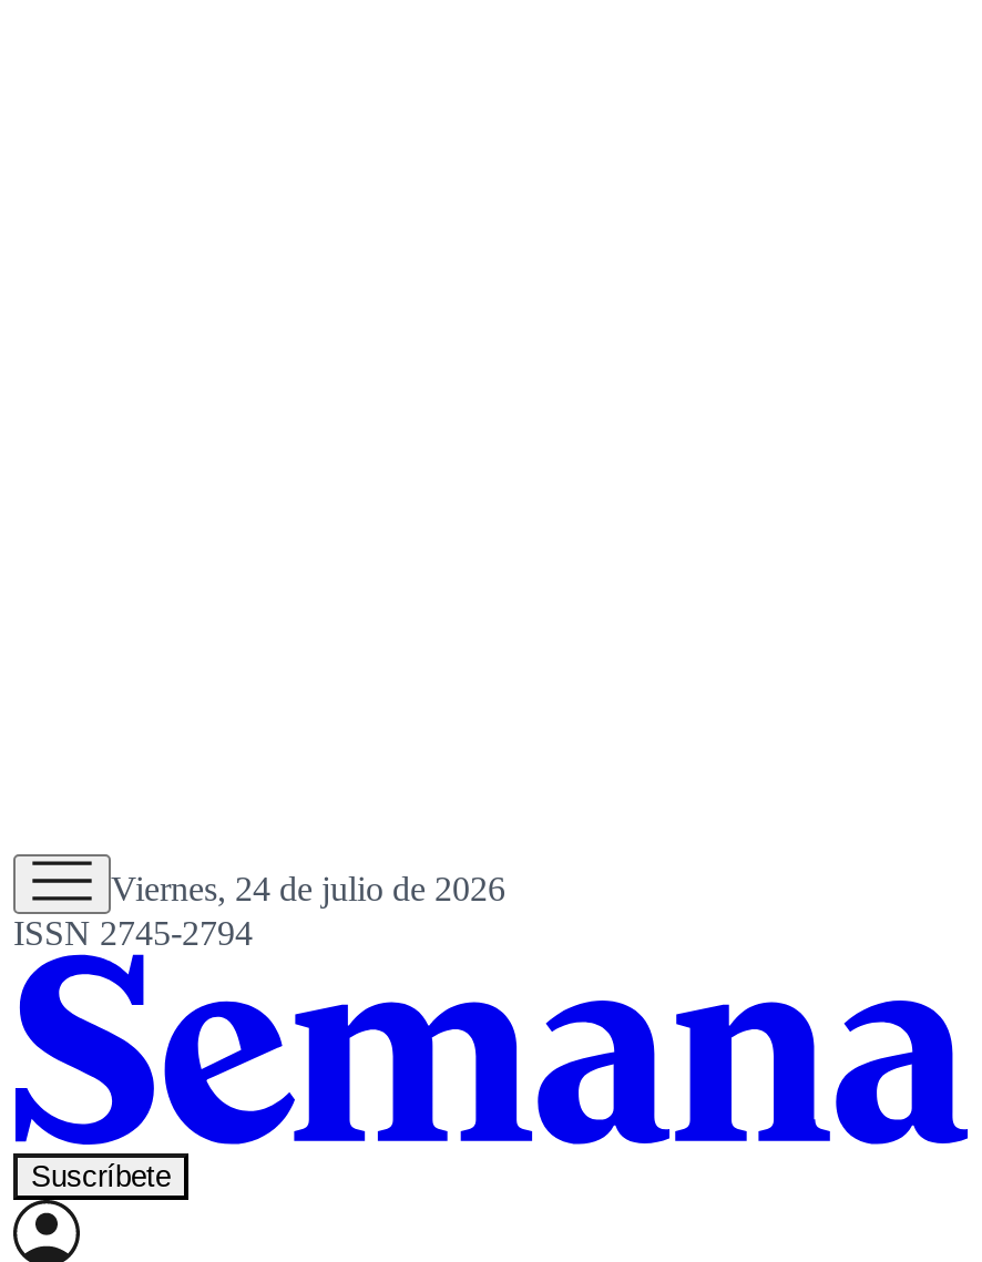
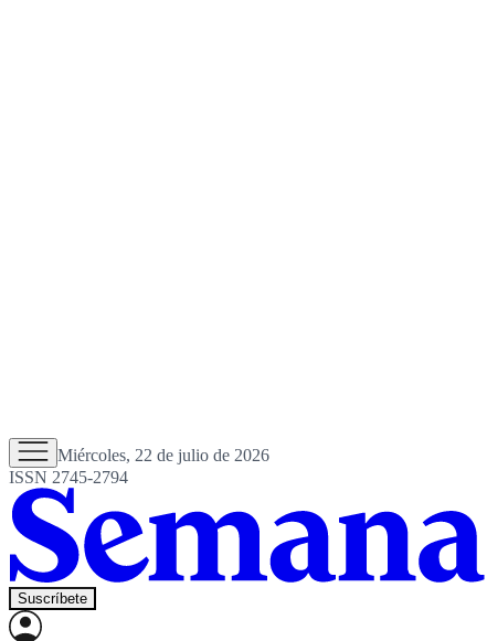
[111,870,505,907] Viernes, 24 de julio de 2026 -> [57,446,269,464] Miércoles, 22 de julio de 2026

